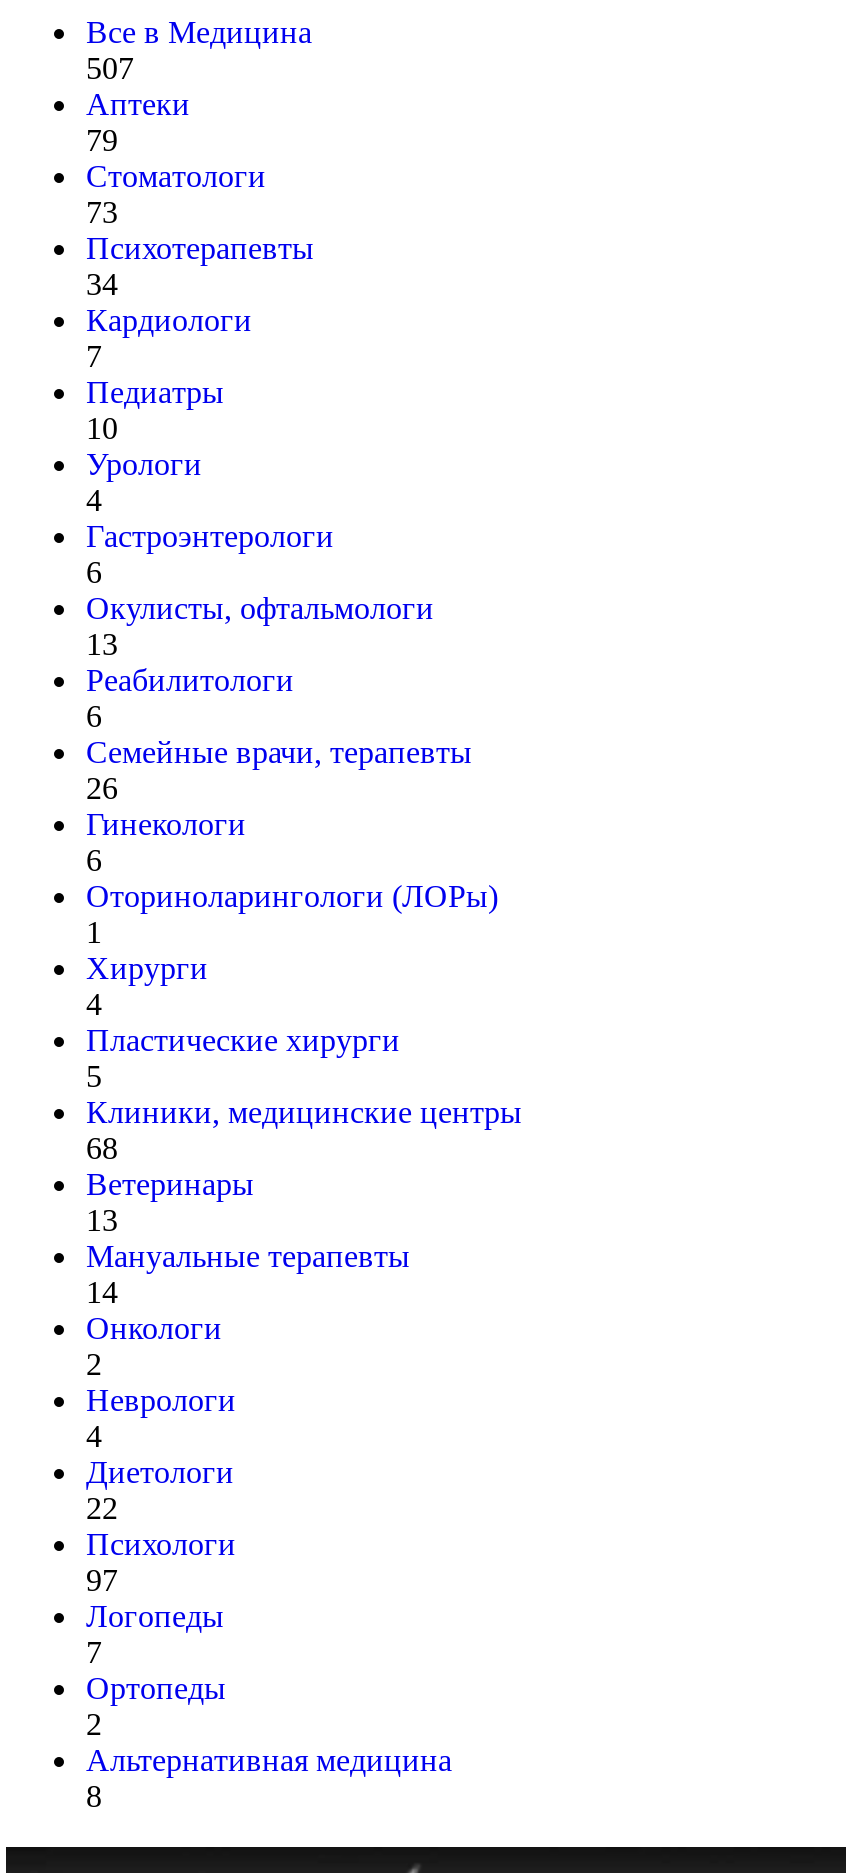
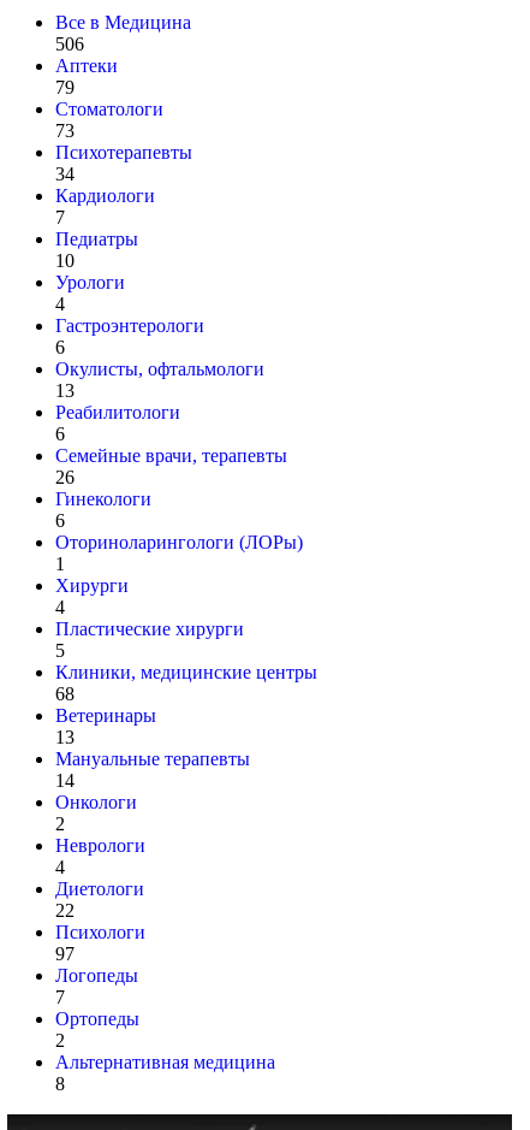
[86,51,134,85] 507 -> [55,34,84,54] 506

